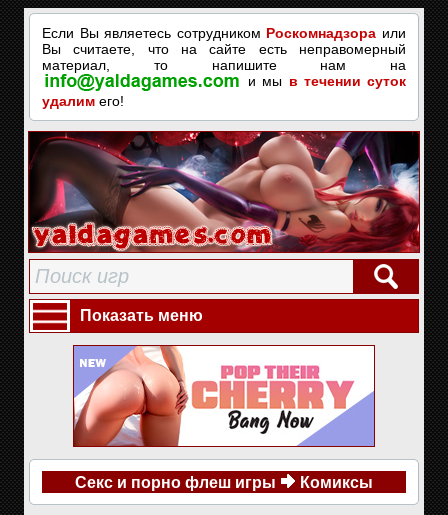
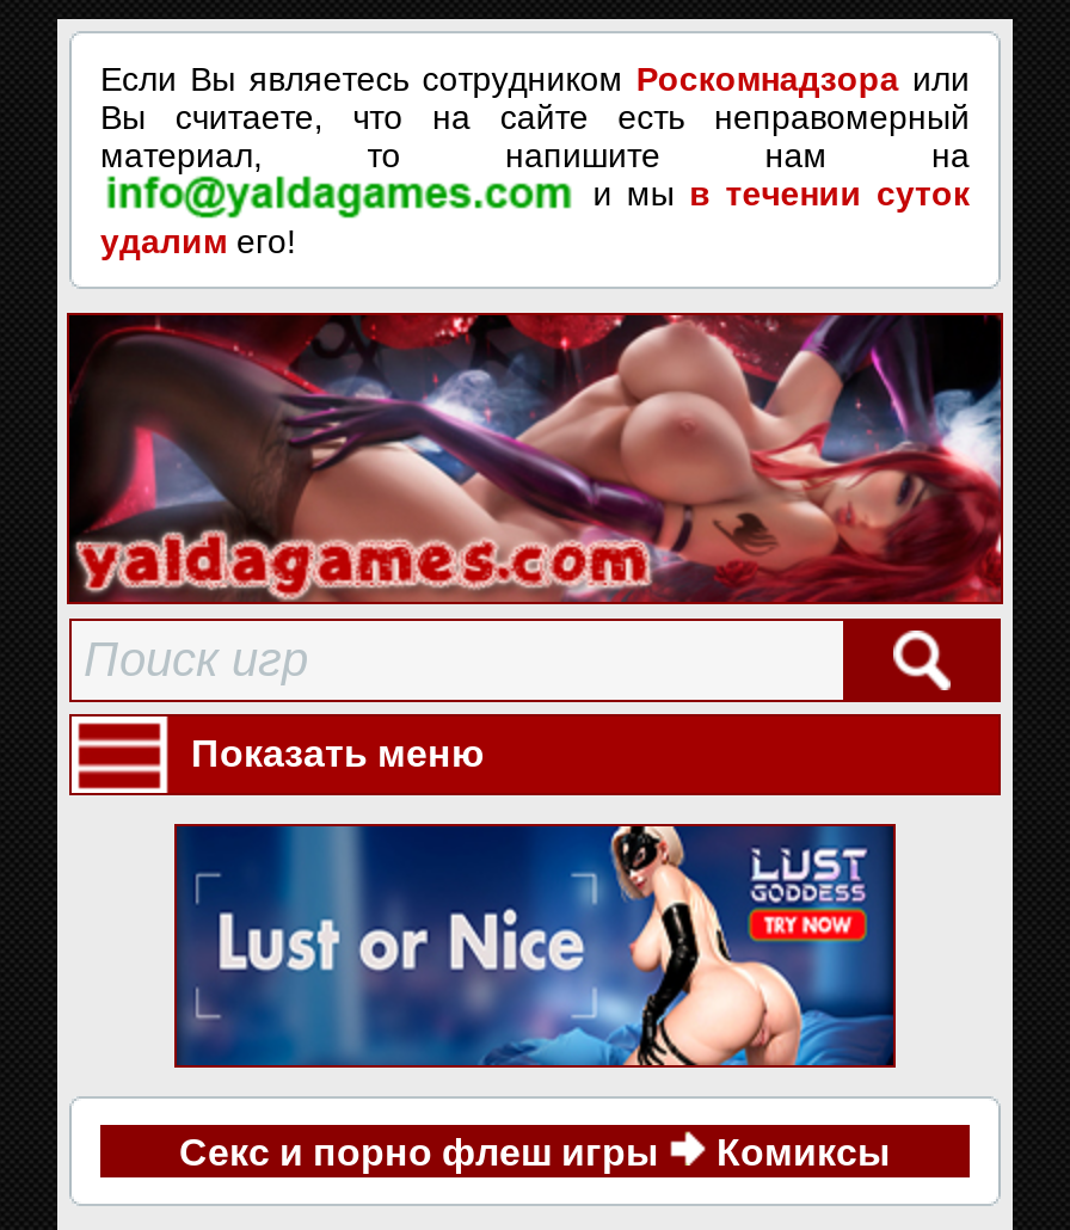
[73,345,375,447] [image] -> [174,824,896,1068] [image]

